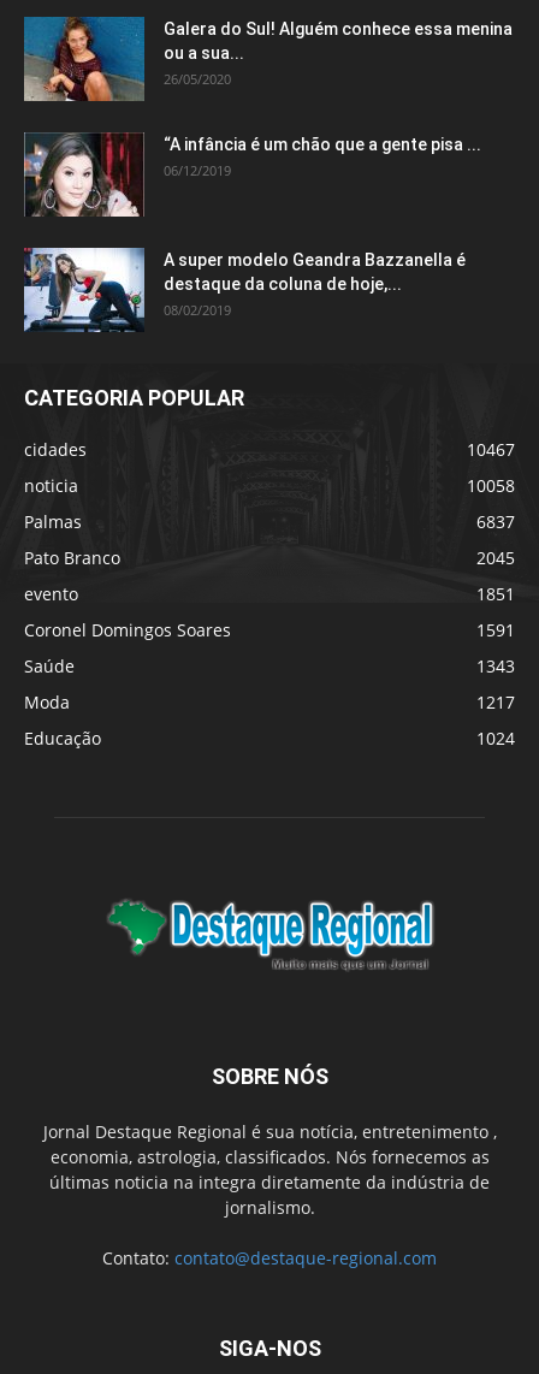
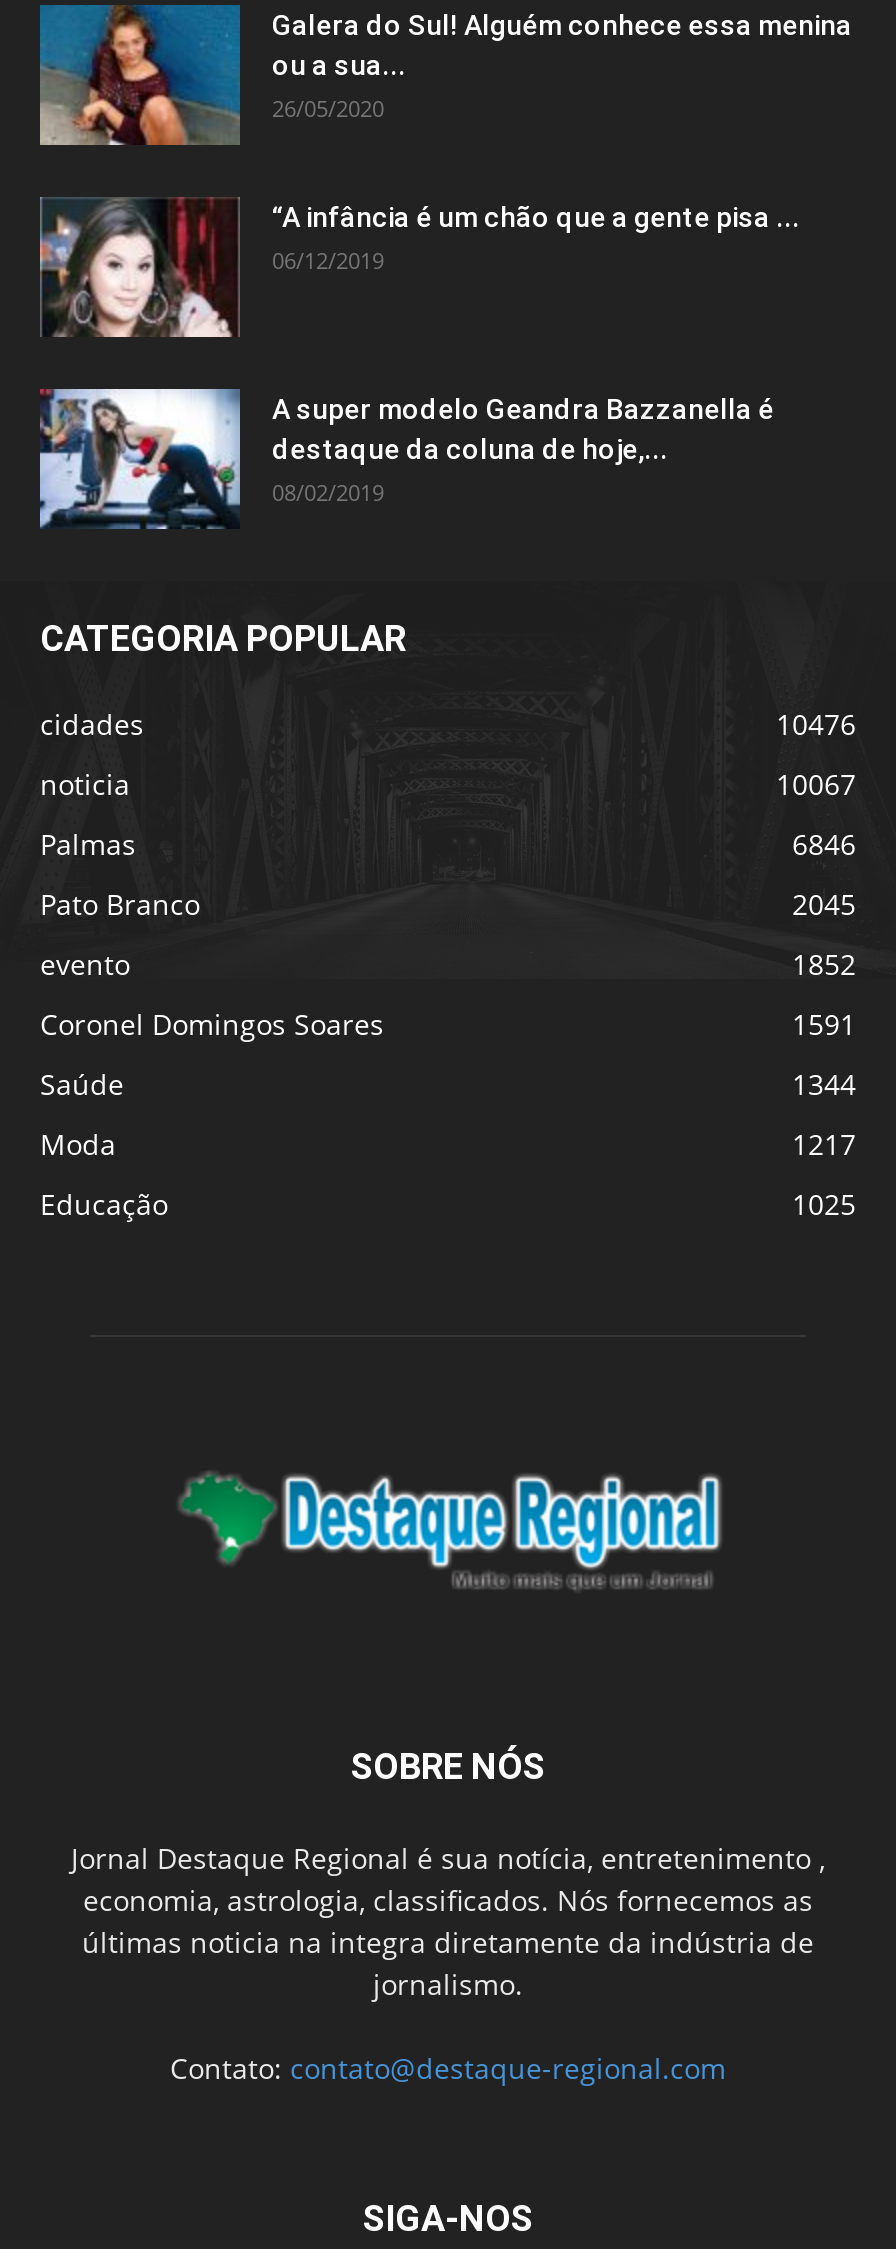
[467,438,515,460] 10467 -> [776,705,856,743] 10476
[467,474,515,497] 10058 -> [776,765,856,803] 10067
[476,510,515,533] 6837 -> [792,825,856,863] 6846
[476,582,515,605] 1851 -> [792,945,856,983] 1852
[476,654,515,677] 1343 -> [792,1065,856,1103] 1344
[476,726,515,749] 1024 -> [792,1185,856,1223] 1025

